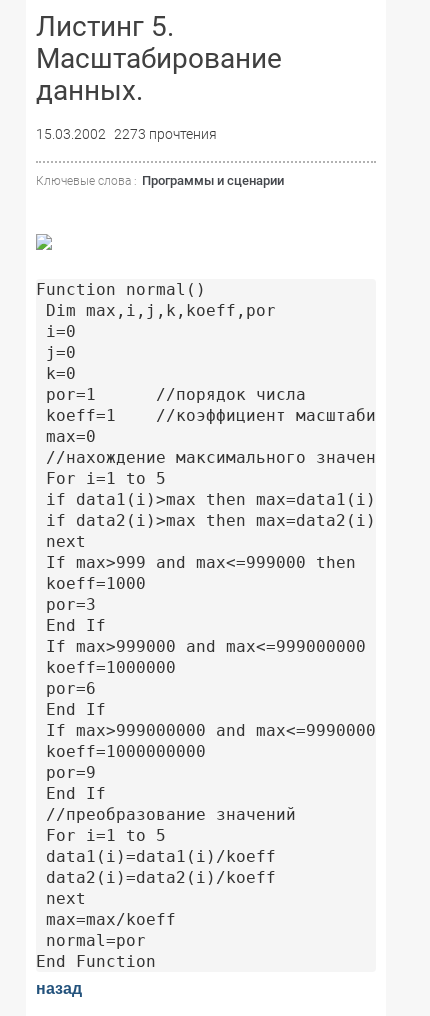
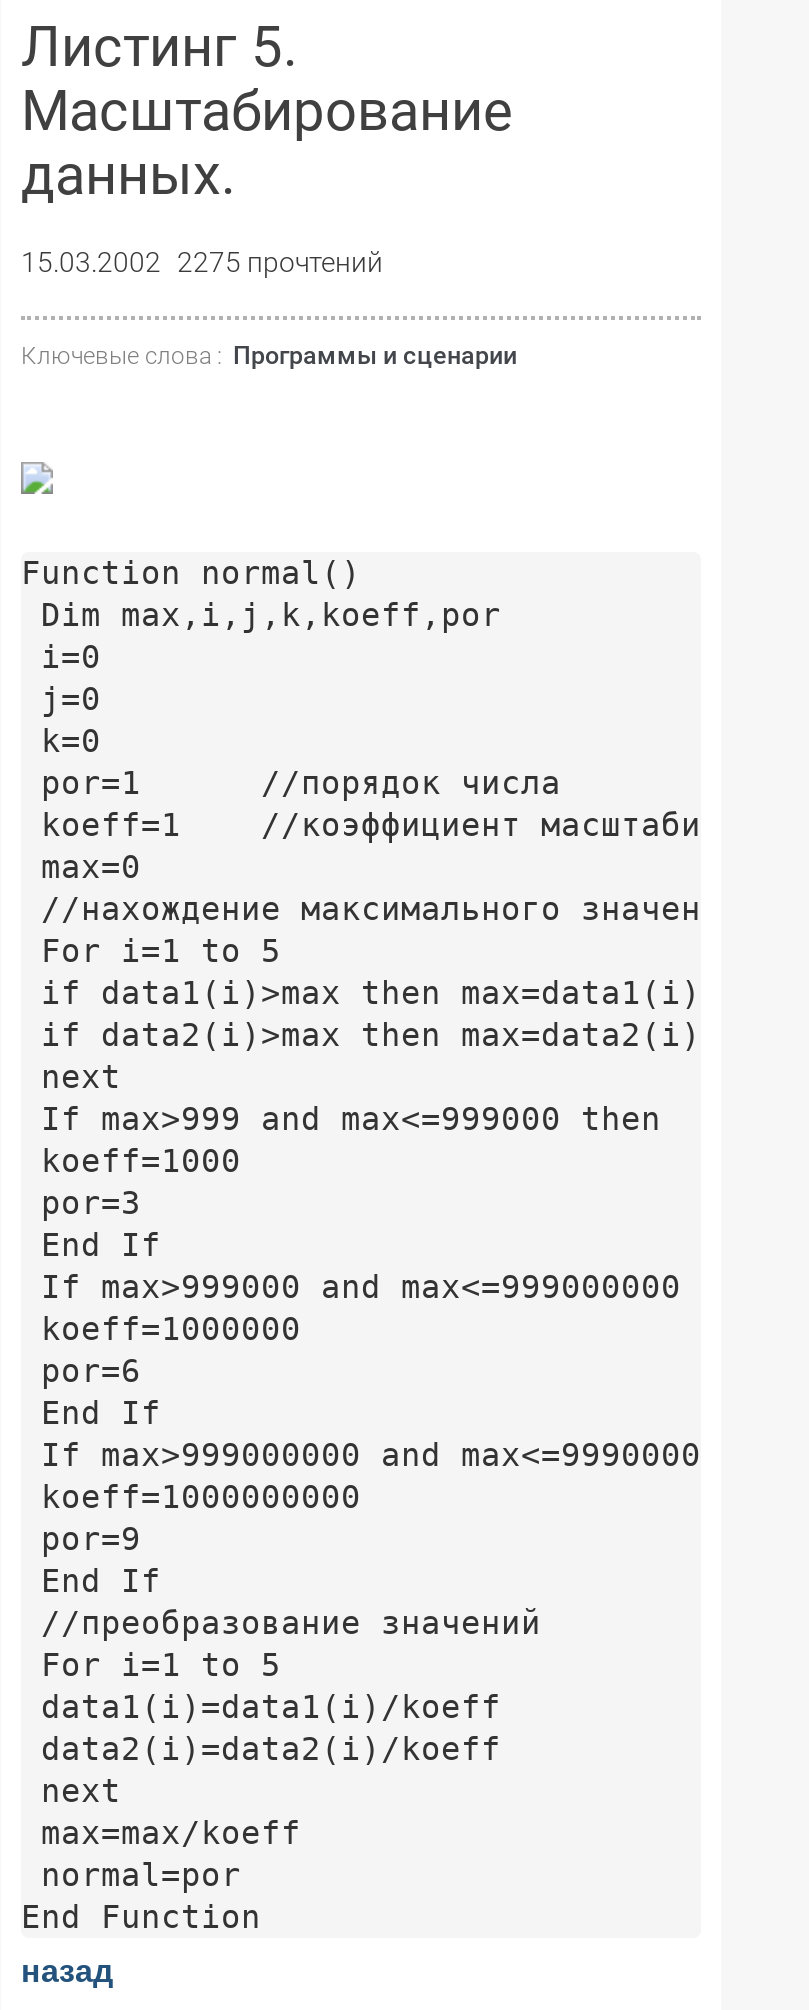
[36,126,217,142] 15.03.2002 2273 прочтения -> [21,246,383,278] 15.03.2002 2275 прочтений

